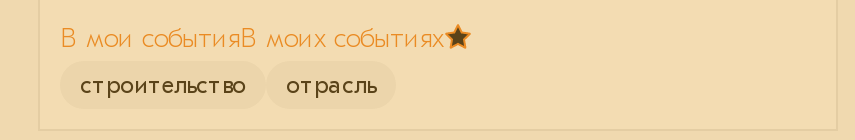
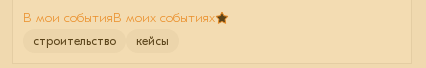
[286,70,376,98] отрасль -> [136,34,169,48] кейсы

